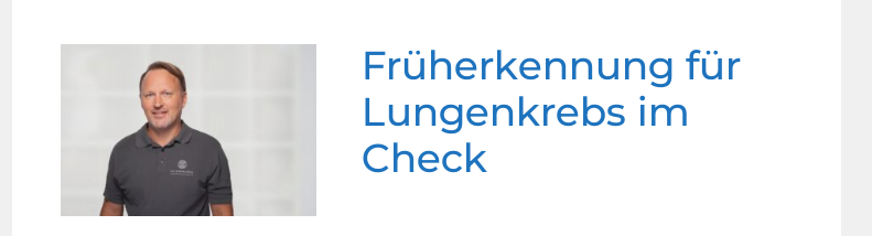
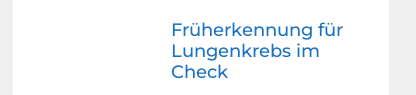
[61,43,316,219] [image] -> none

